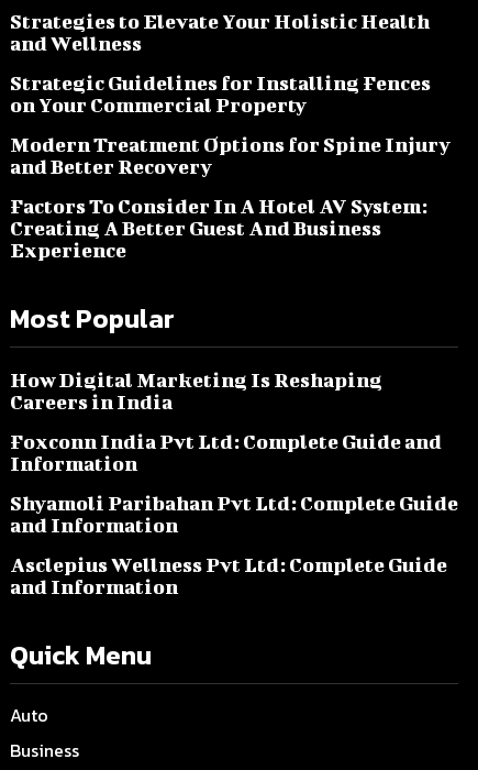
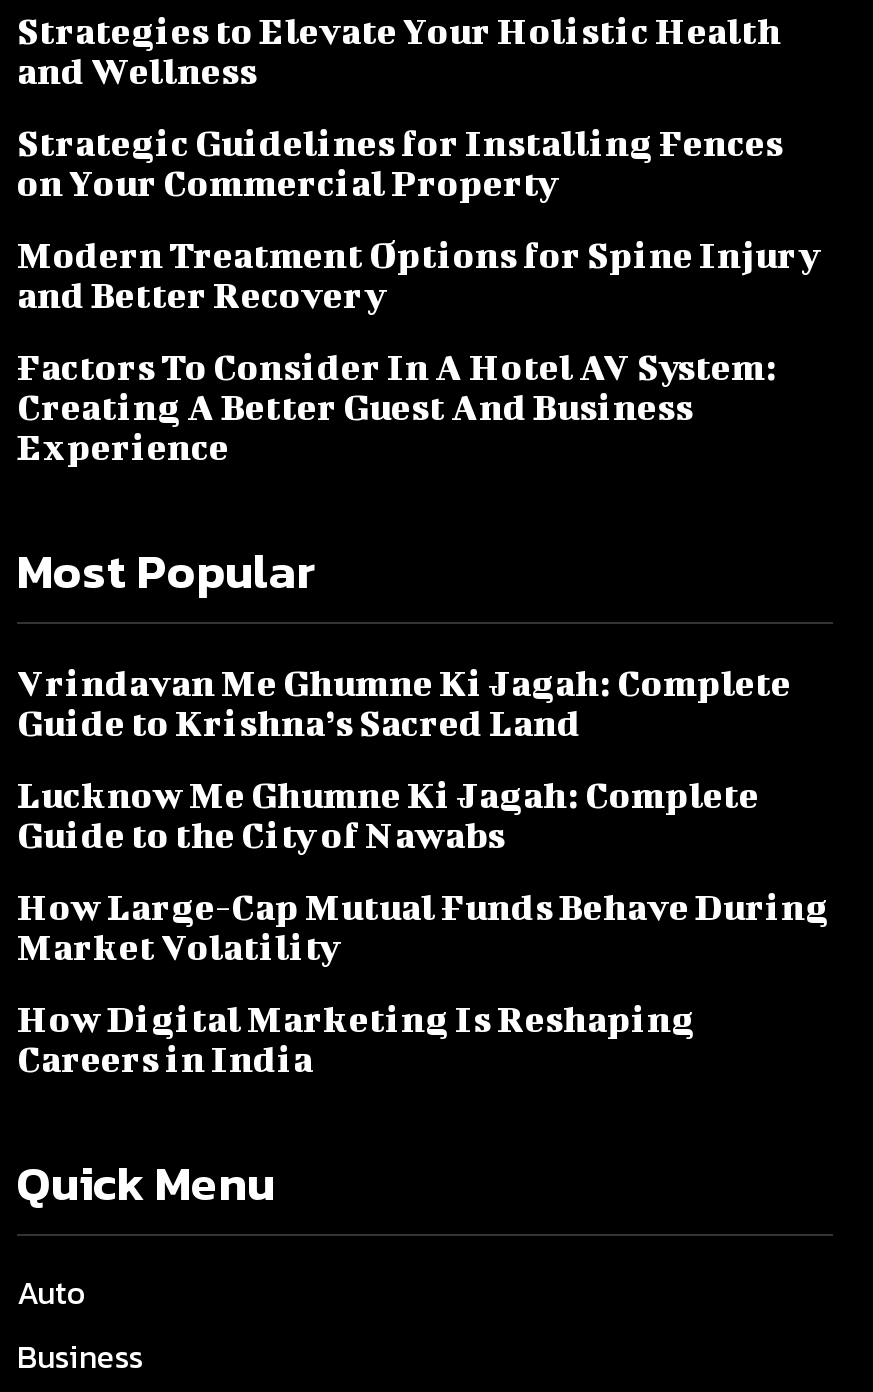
none -> [17,662,829,968] Vrindavan Me Ghumne Ki Jagah: Complete | Guide to Krishna’s Sacred Land | Lucknow Me Ghumne Ki Jagah: Complete | Guide to the City of Nawabs | How Large-Cap Mutual Funds Behave During | Market Volatility
moved [10,369,382,414] -> [17,998,695,1080]: How Digital Marketing Is Reshaping | Careers in India
[10,430,458,598] Foxconn India Pvt Ltd: Complete Guide and | Information | Shyamoli Paribahan Pvt Ltd: Complete Guide | and Information | Asclepius Wellness Pvt Ltd: Complete Guide | and Information -> none

